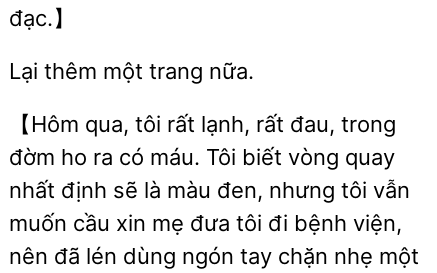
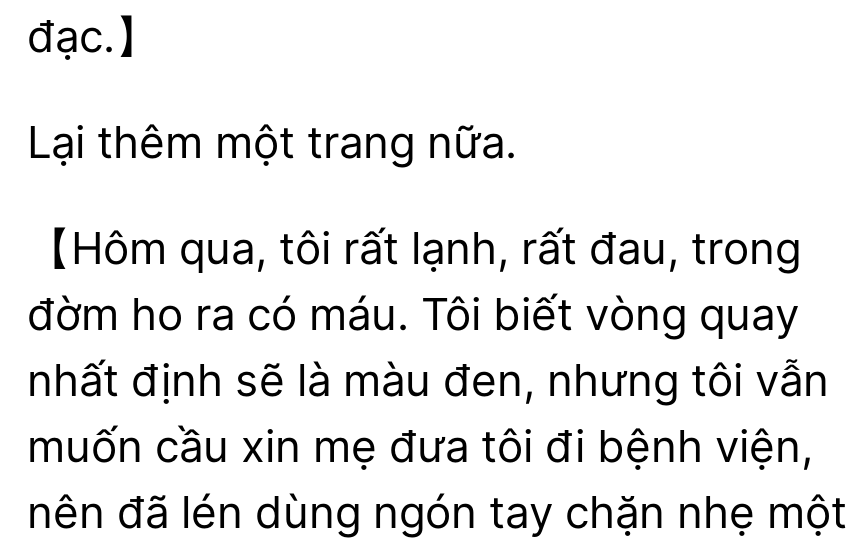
[9,58,254,84] Lại | nữa. -> [203,116,427,168] một trang
[9,210,402,236] muốn cầu xin mẹ đưa tôi đi bệnh viện, -> [27,420,715,472] muốn cầu xin mẹ đưa tôi đi bệnh

